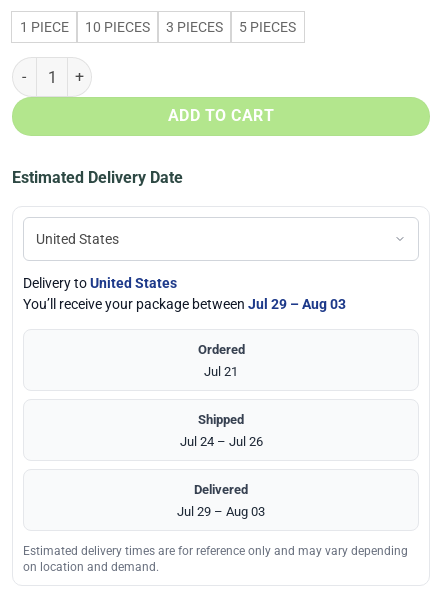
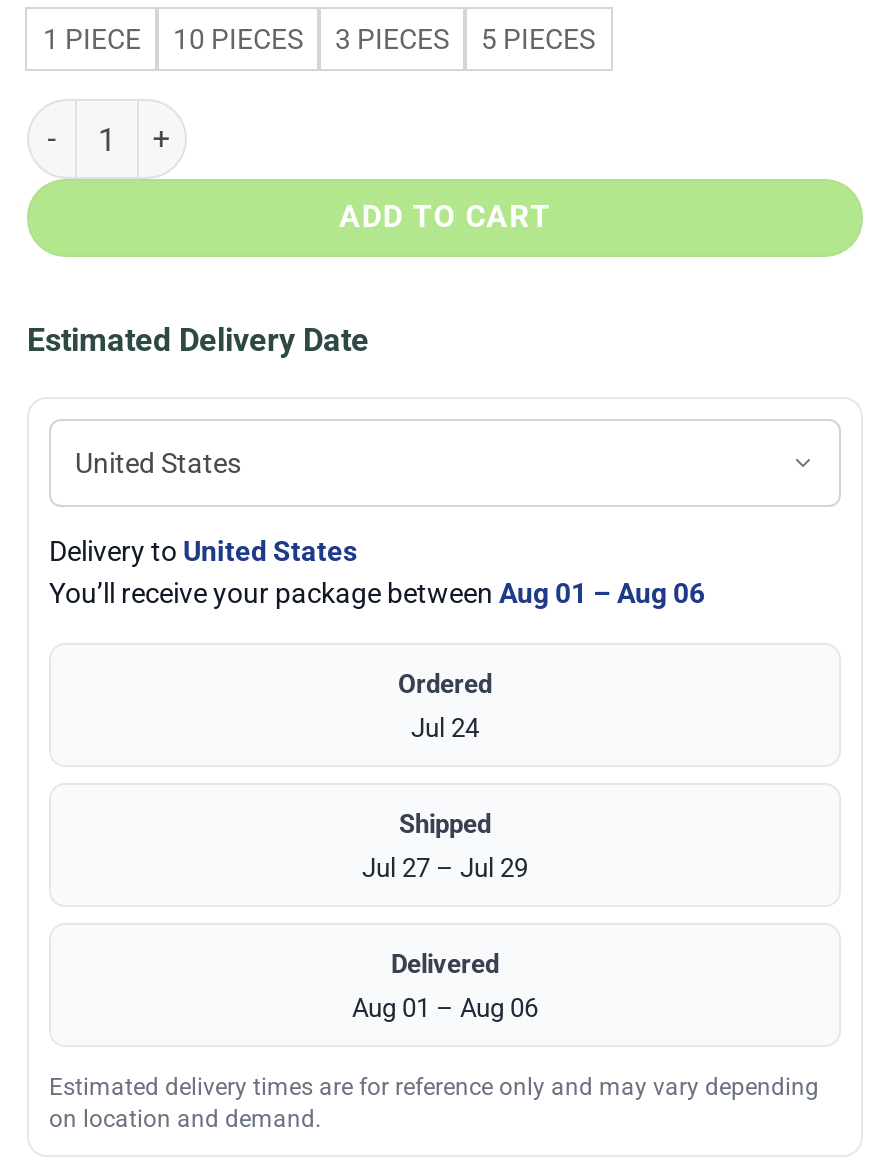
[23,296,346,312] You’ll receive your package between Jul 29 – Aug 03 -> [49,577,705,609] You’ll receive your package between Aug 01 – Aug 06
[204,364,238,379] Jul 21 -> [411,713,479,743] Jul 24
[179,434,262,449] Jul 24 – Jul 26 -> [362,853,528,883] Jul 27 – Jul 29
[177,504,265,519] Jul 29 – Aug 03 -> [352,993,538,1023] Aug 01 – Aug 06

